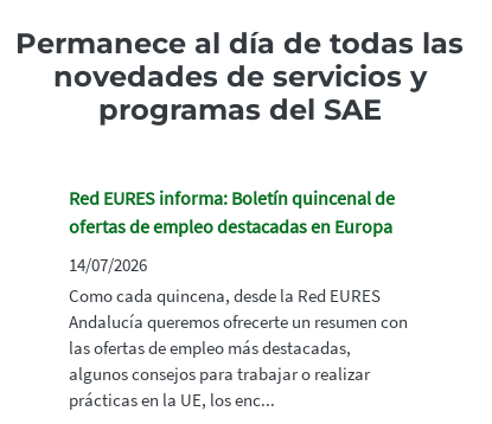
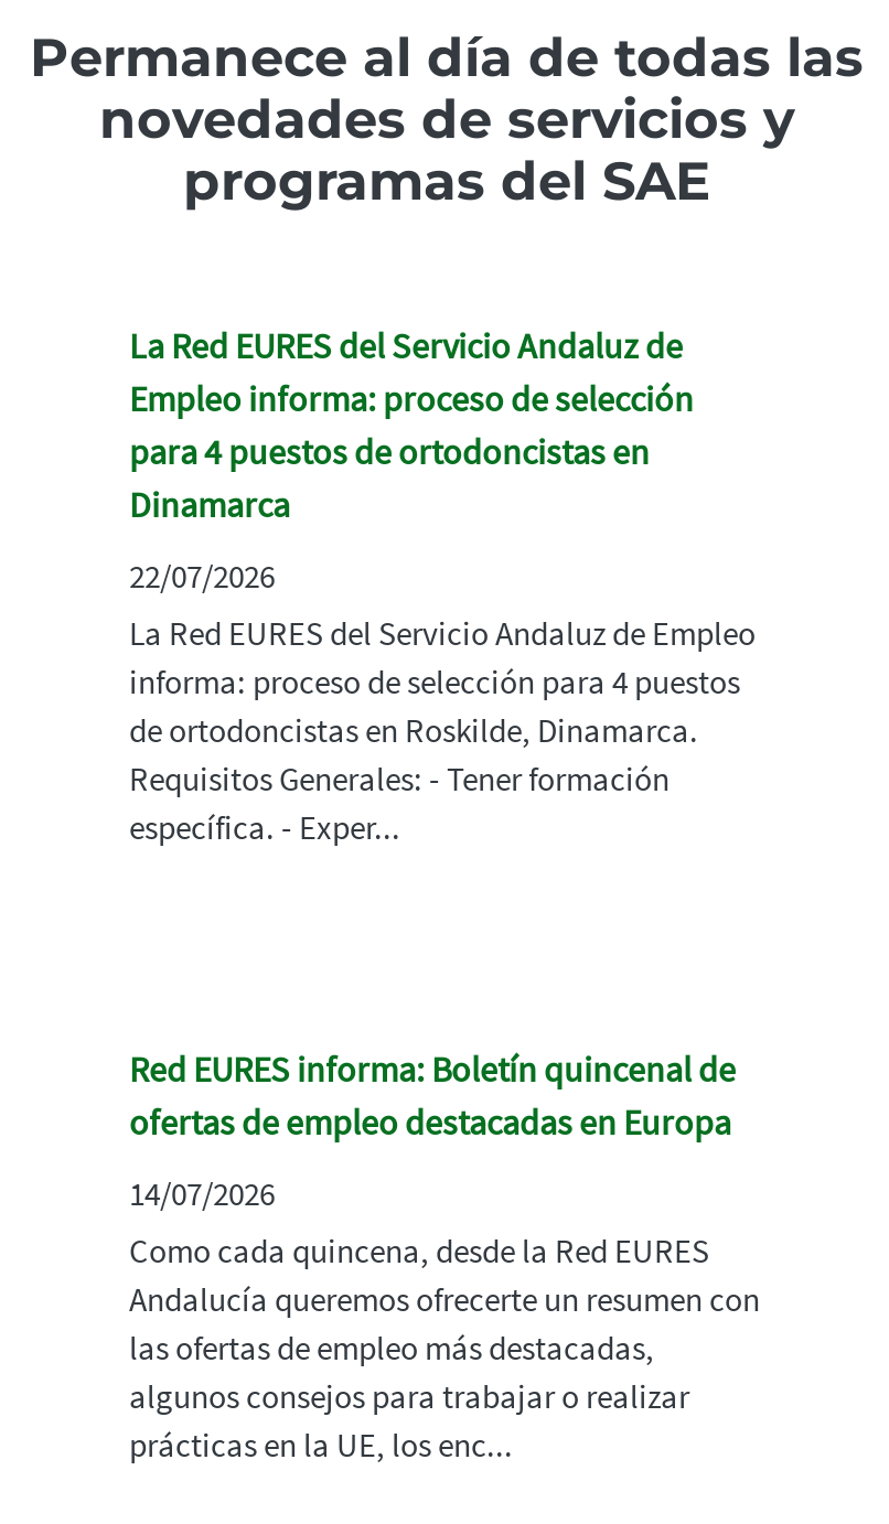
none -> [129,323,756,848] La Red EURES del Servicio Andaluz de | Empleo informa: proceso de selección | para 4 puestos de ortodoncistas en | Dinamarca | 22/07/2026 | La Red EURES del Servicio Andaluz de Empleo | informa: proceso de selección para 4 puestos | de ortodoncistas en Roskilde, Dinamarca. | Requisitos Generales: - Tener formación | específica. - Exper...

